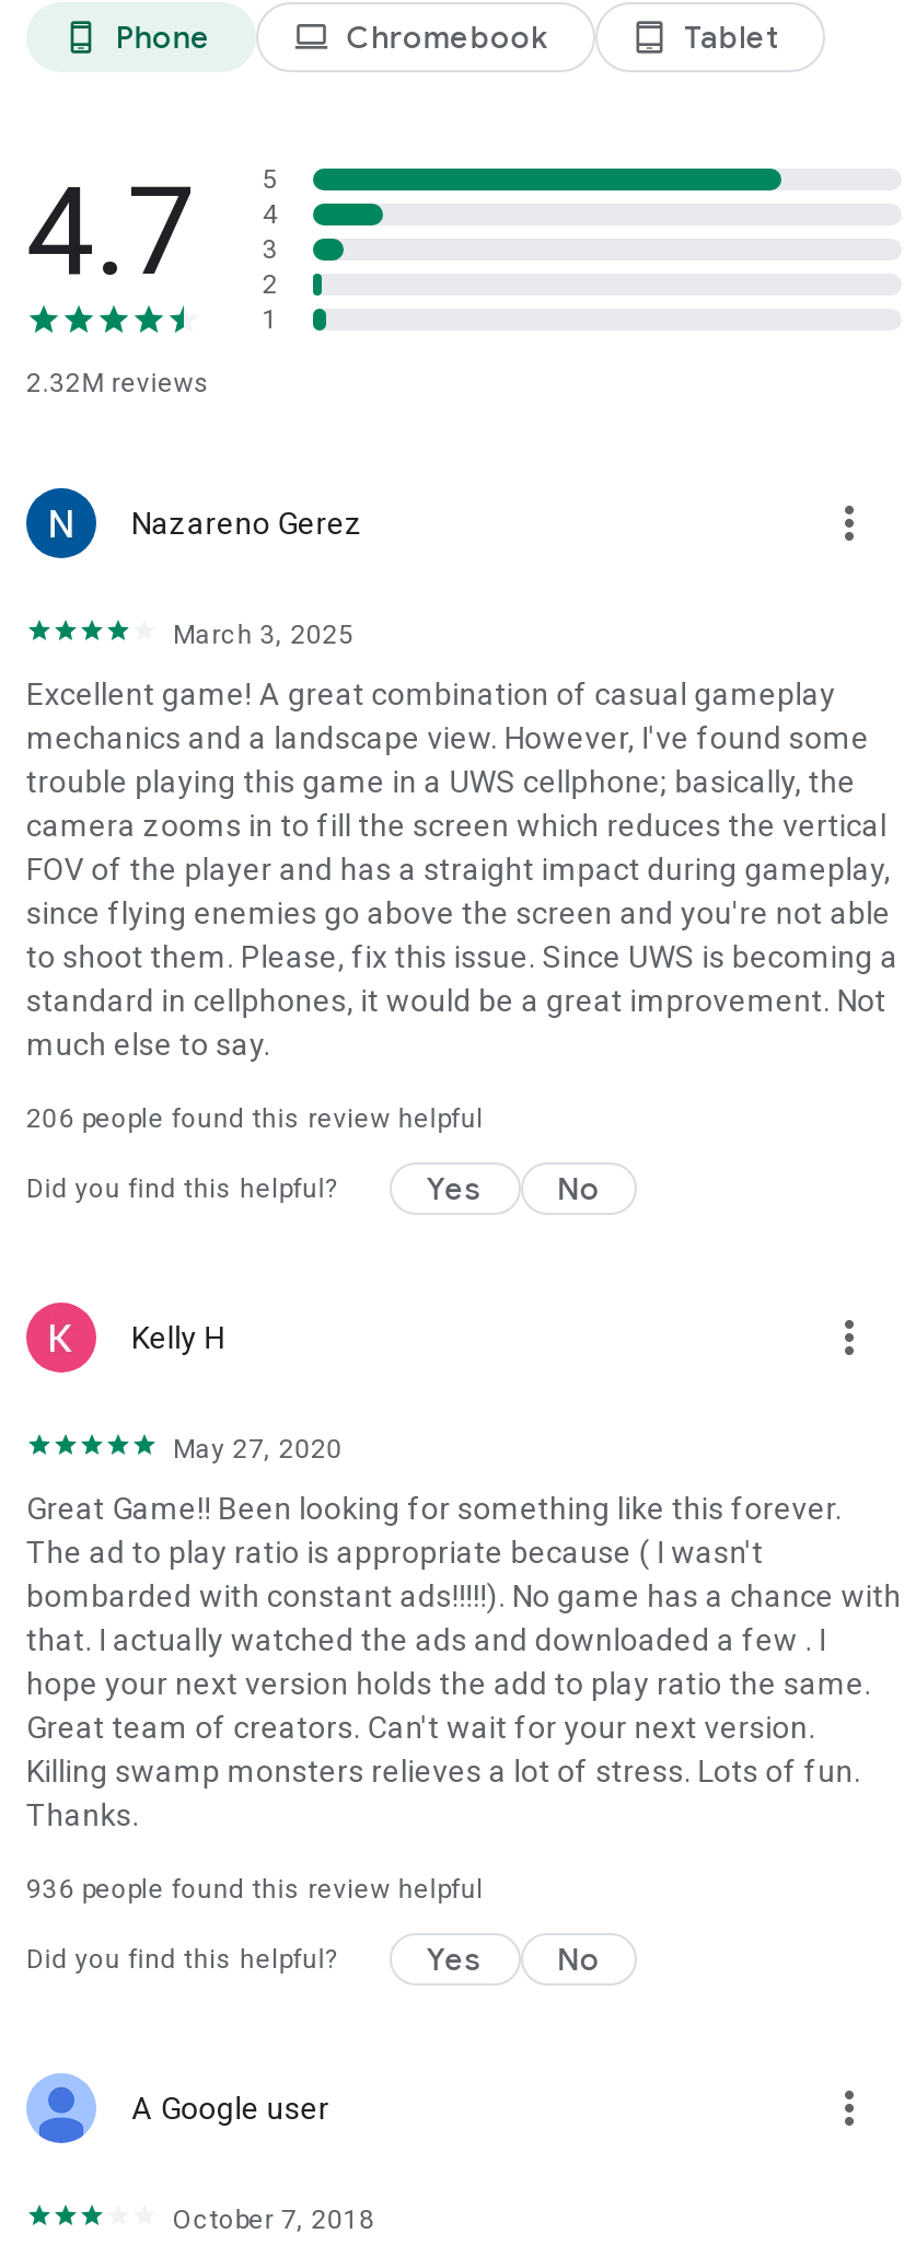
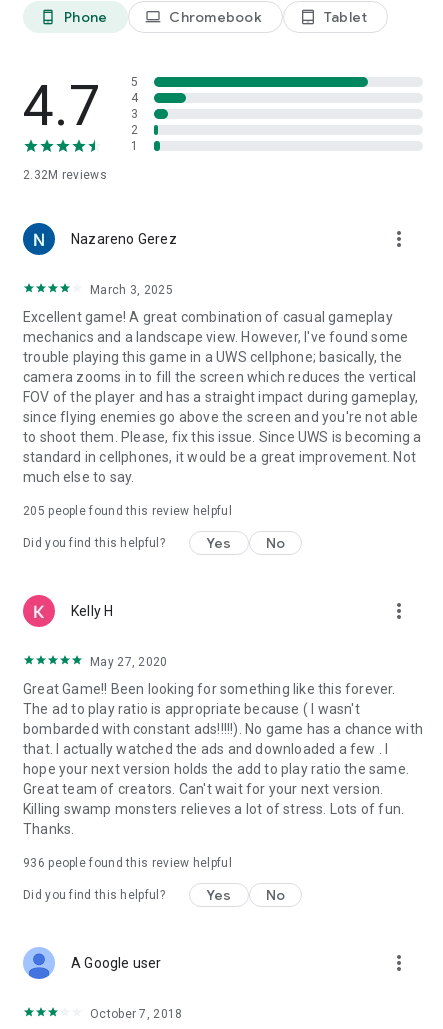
[26,1103,483,1133] 206 people found this review helpful -> [23,504,232,518] 205 people found this review helpful

